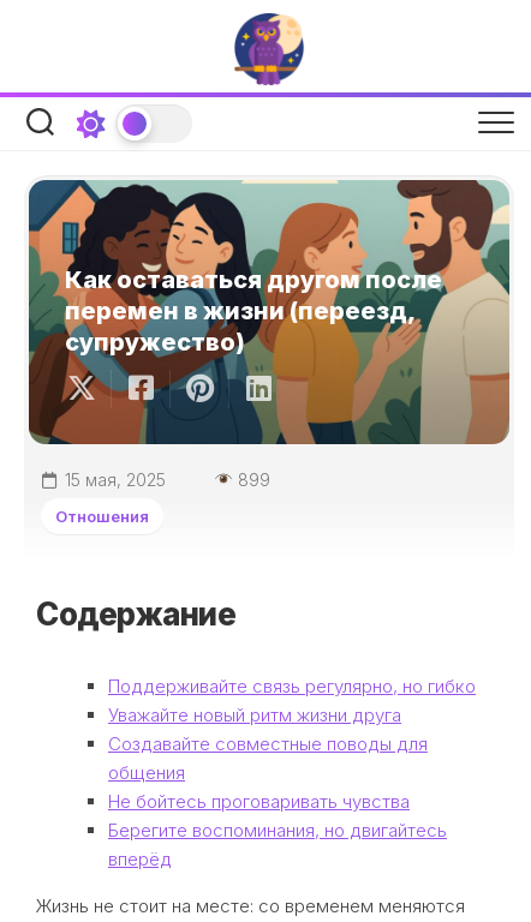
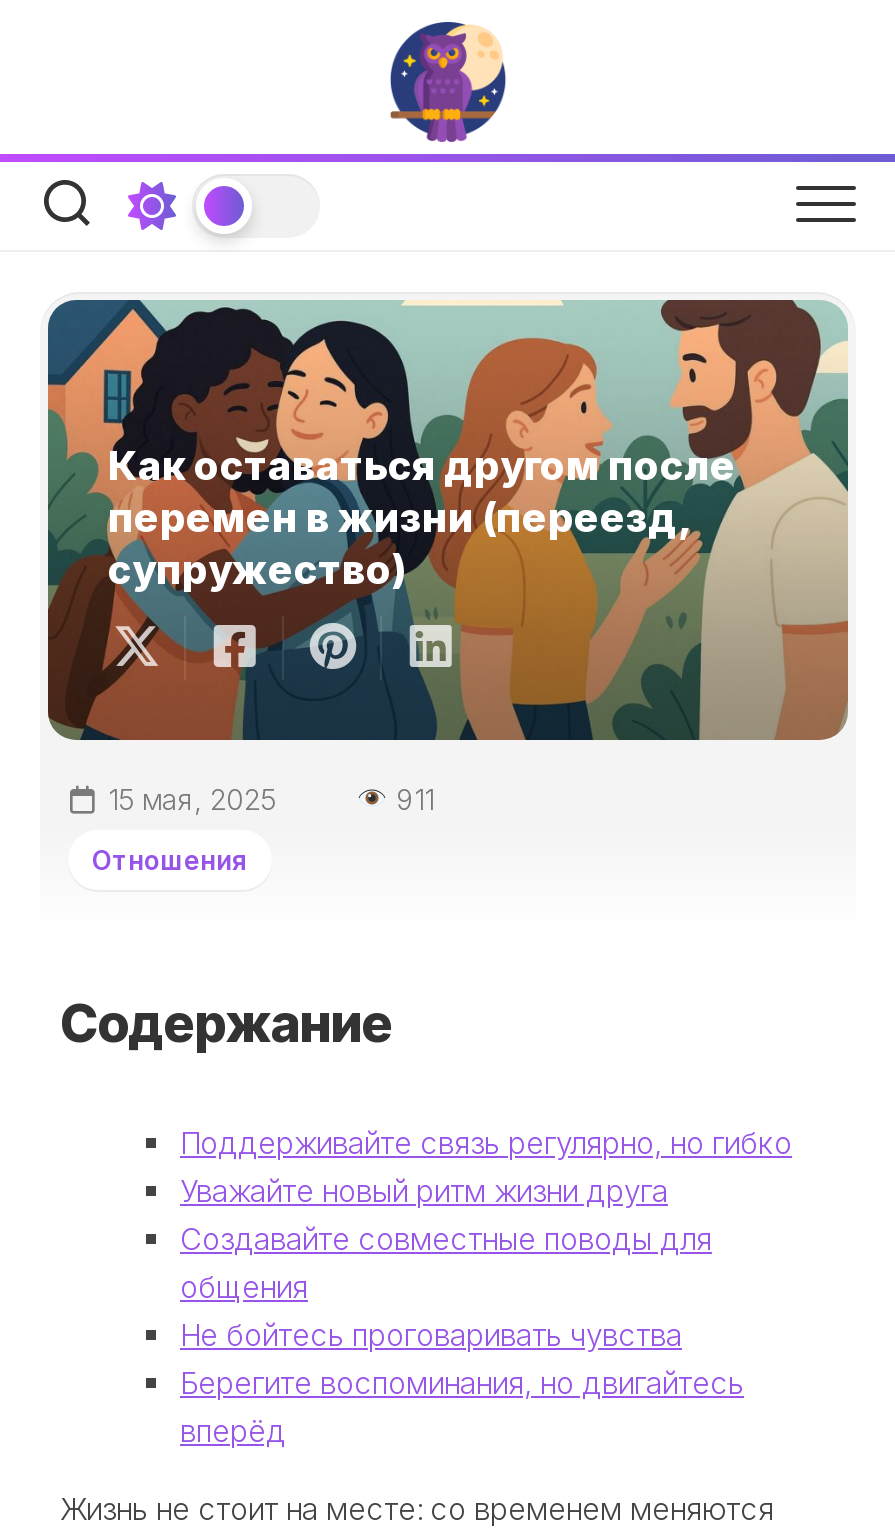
[233,469,270,490] 899 -> [388,782,434,816] 911

